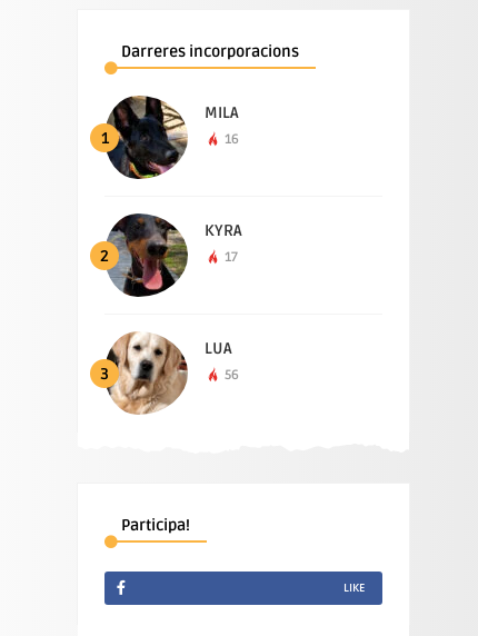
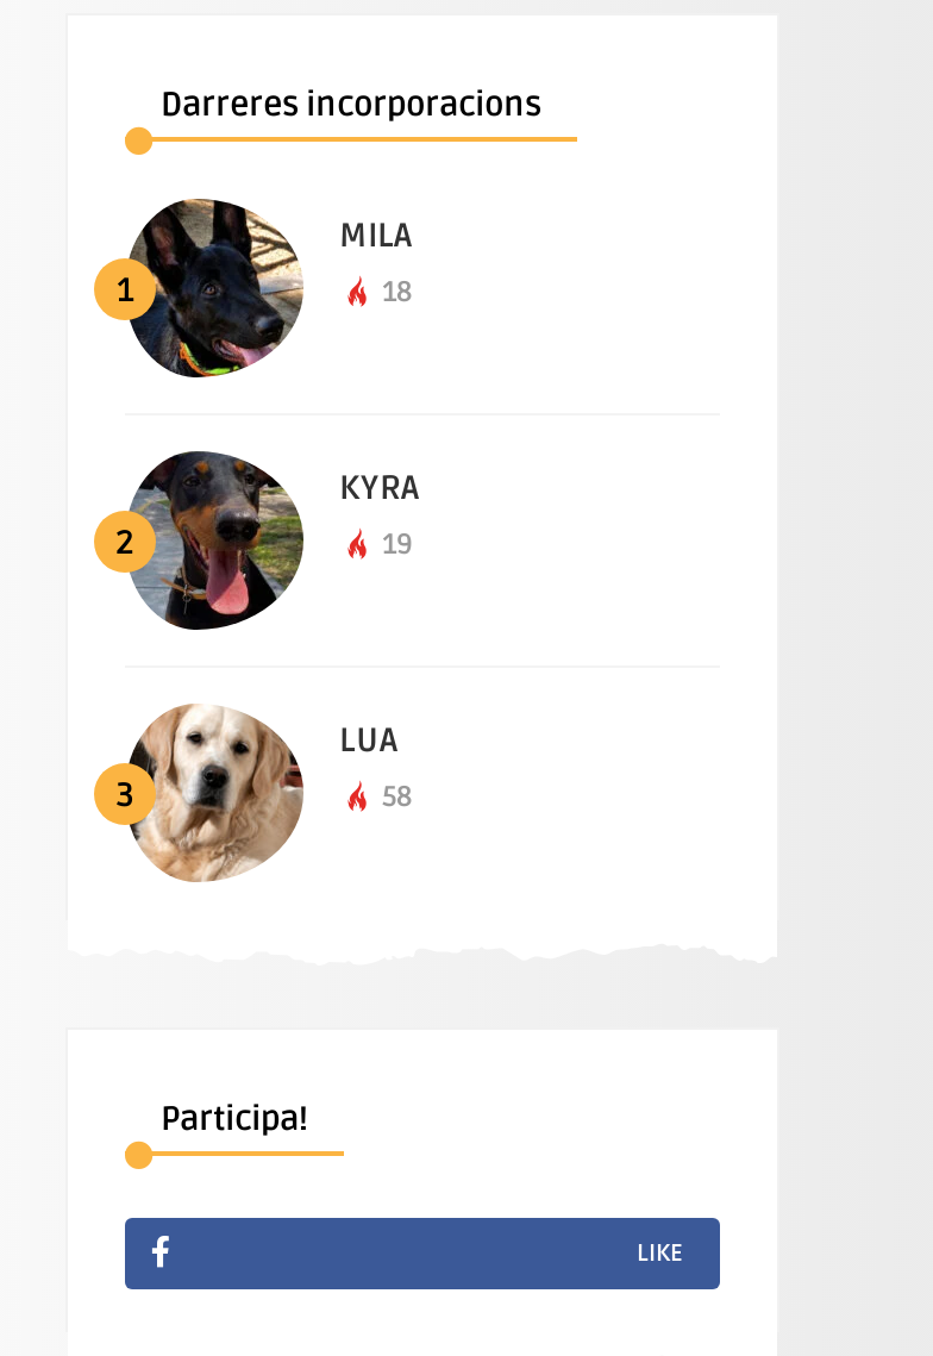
[225,131,239,147] 16 -> [382,274,413,310] 18
[225,249,238,265] 17 -> [382,526,413,562] 19
[225,366,239,383] 56 -> [382,779,413,814] 58

